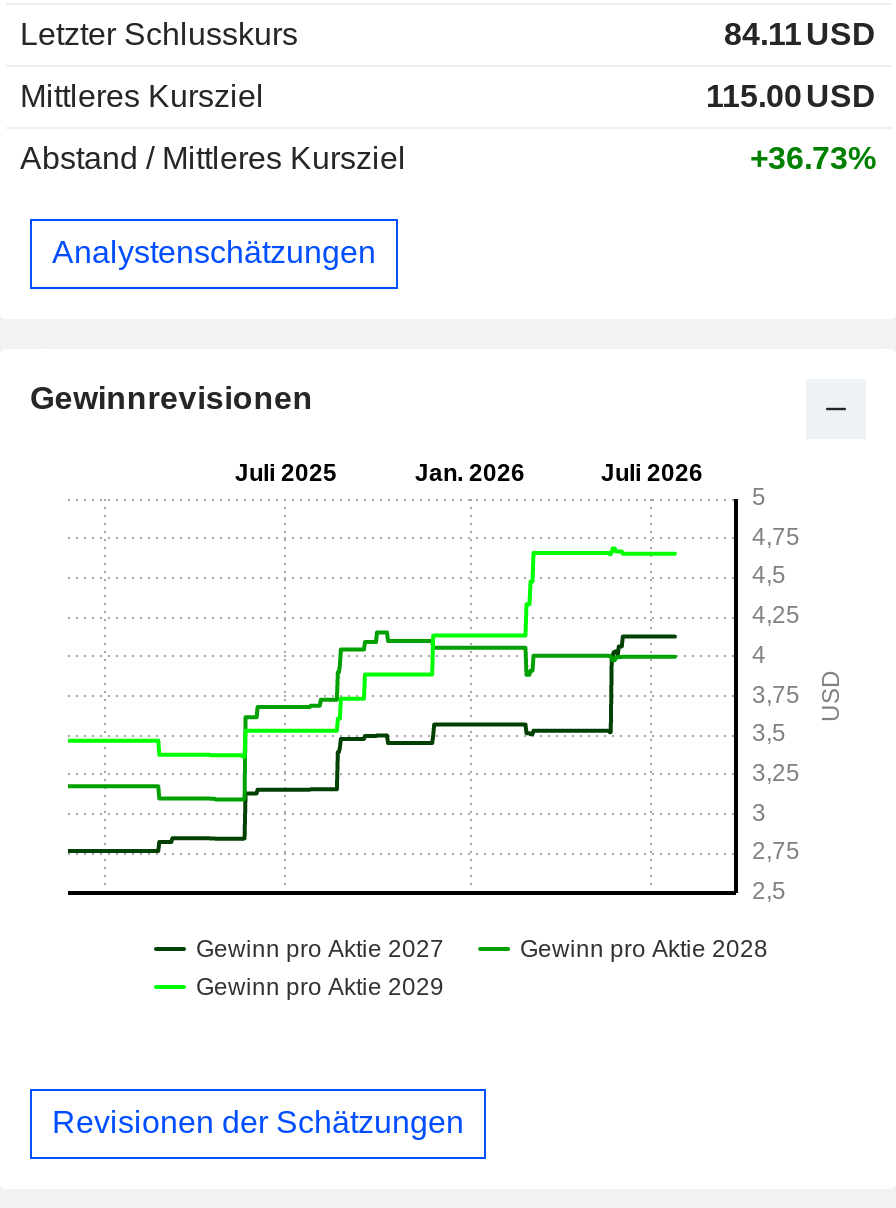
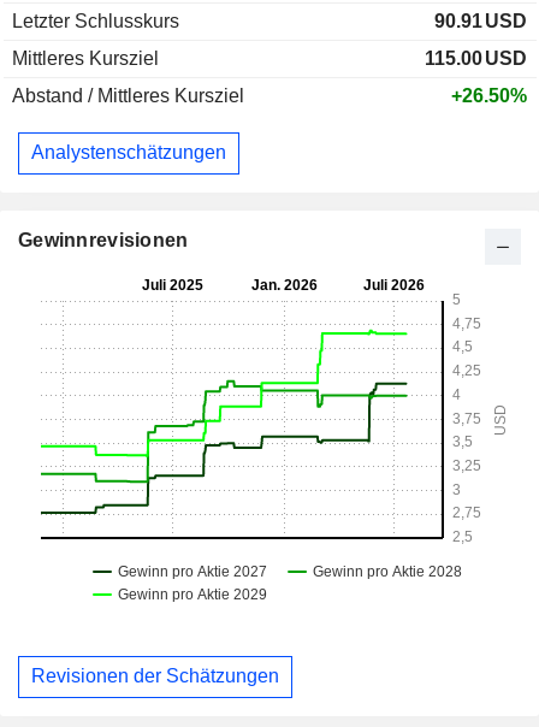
[724,16,876,50] 84.11 USD -> [434,10,527,31] 90.91 USD
[750,140,876,174] +36.73% -> [451,85,527,105] +26.50%

